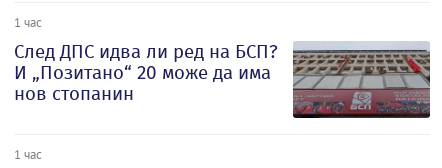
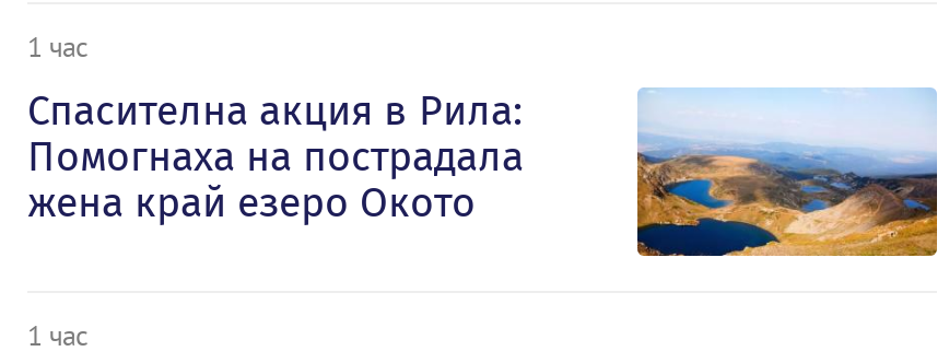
[14,40,278,105] След ДПС идва ли ред на БСП? | И „Позитано“ 20 може да има | нов стопанин -> [27,85,524,227] Спасителна акция в Рила: | Помогнаха на пострадала | жена край езеро Окото
[292,42,431,119] [image] -> [635,92,939,258] [image]

